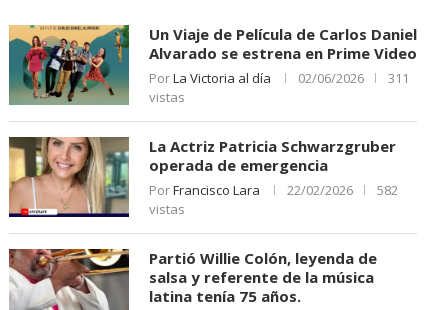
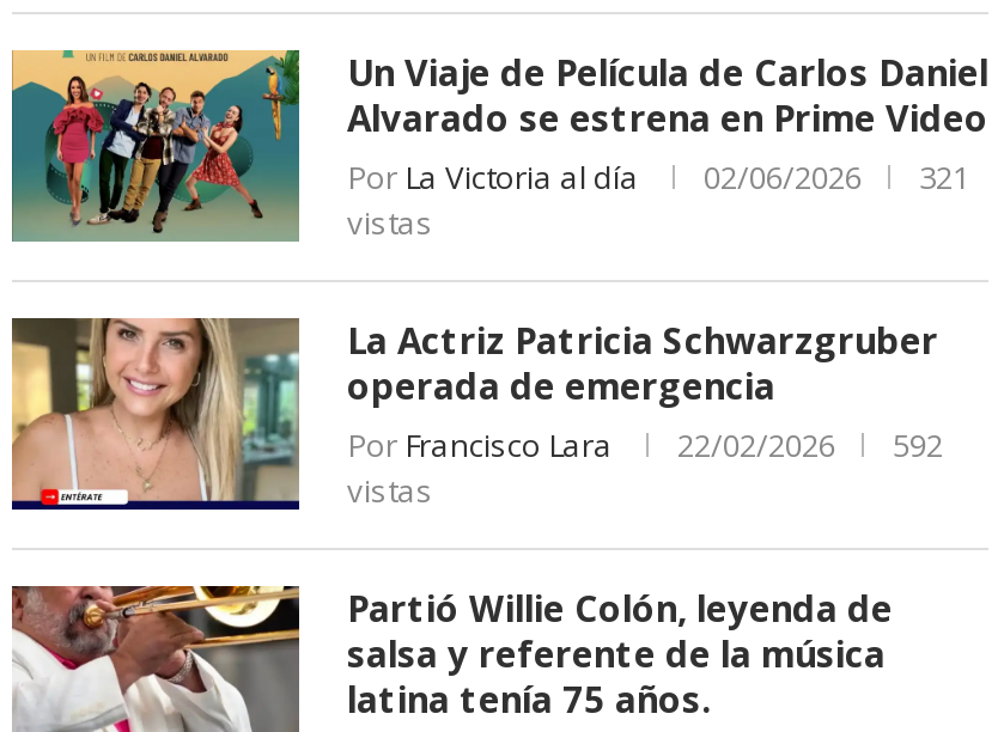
[149,69,409,87] Por La Victoria al día 02/06/2026 311 -> [347,155,969,198] Por La Victoria al día 02/06/2026 321
[149,181,398,199] Por Francisco Lara 22/02/2026 582 -> [347,423,943,466] Por Francisco Lara 22/02/2026 592

